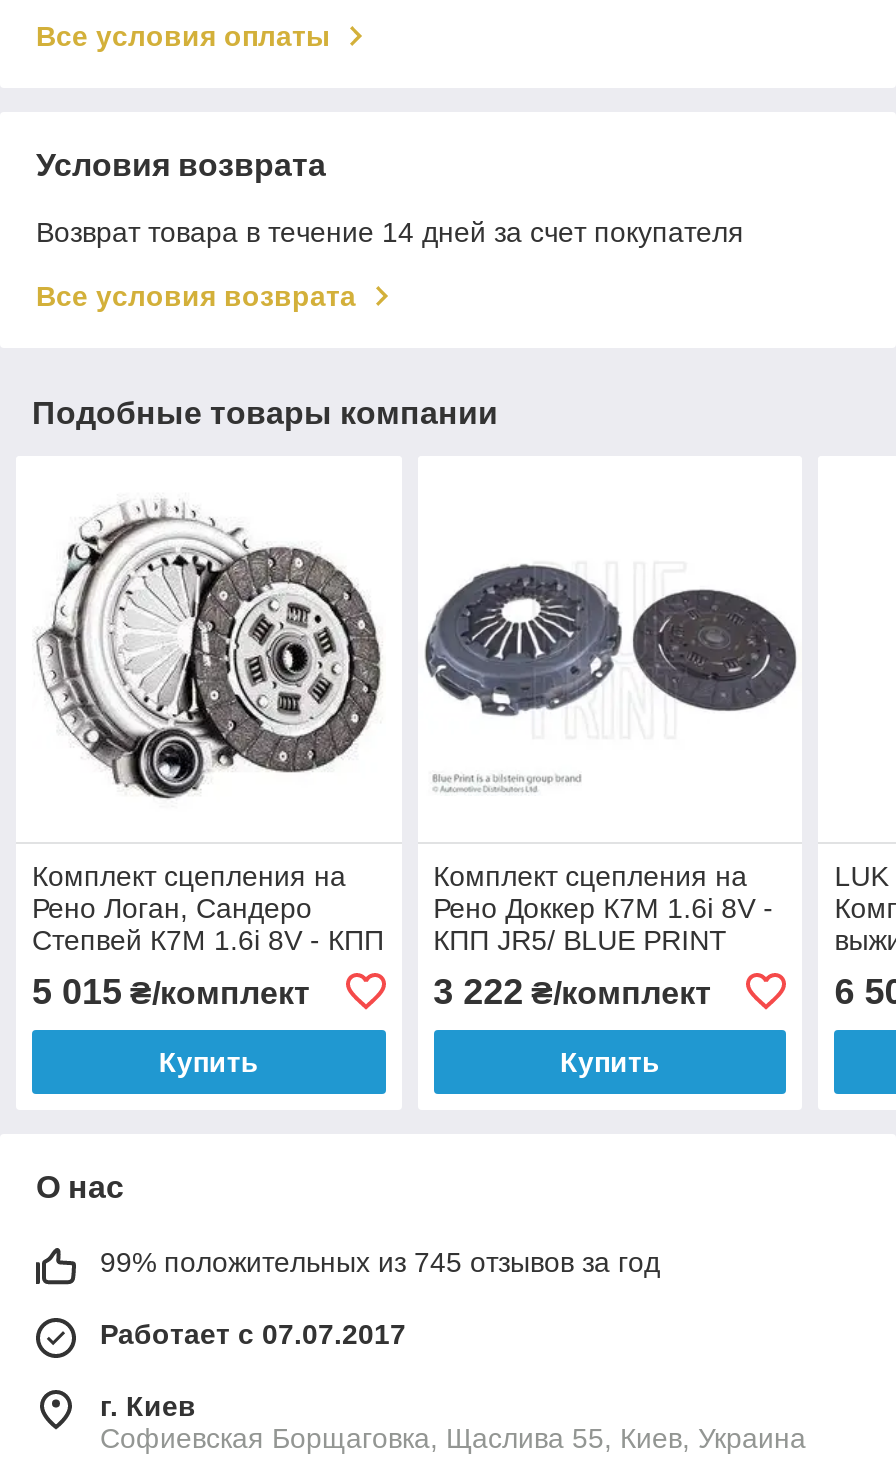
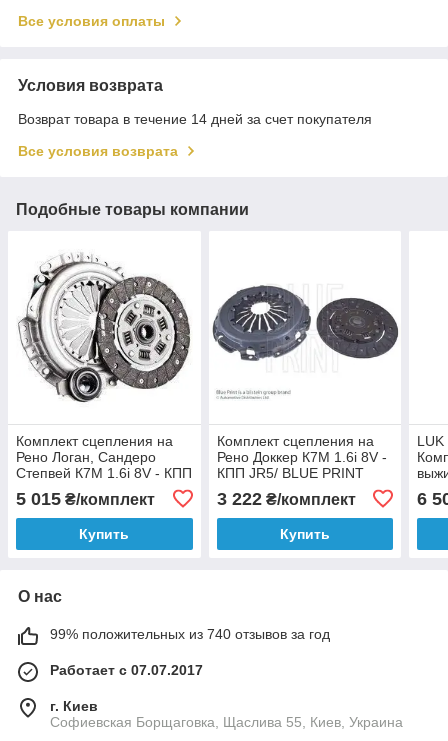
[100,1246,660,1278] 99% положительных из 745 отзывов за год -> [50,626,330,642] 99% положительных из 740 отзывов за год

